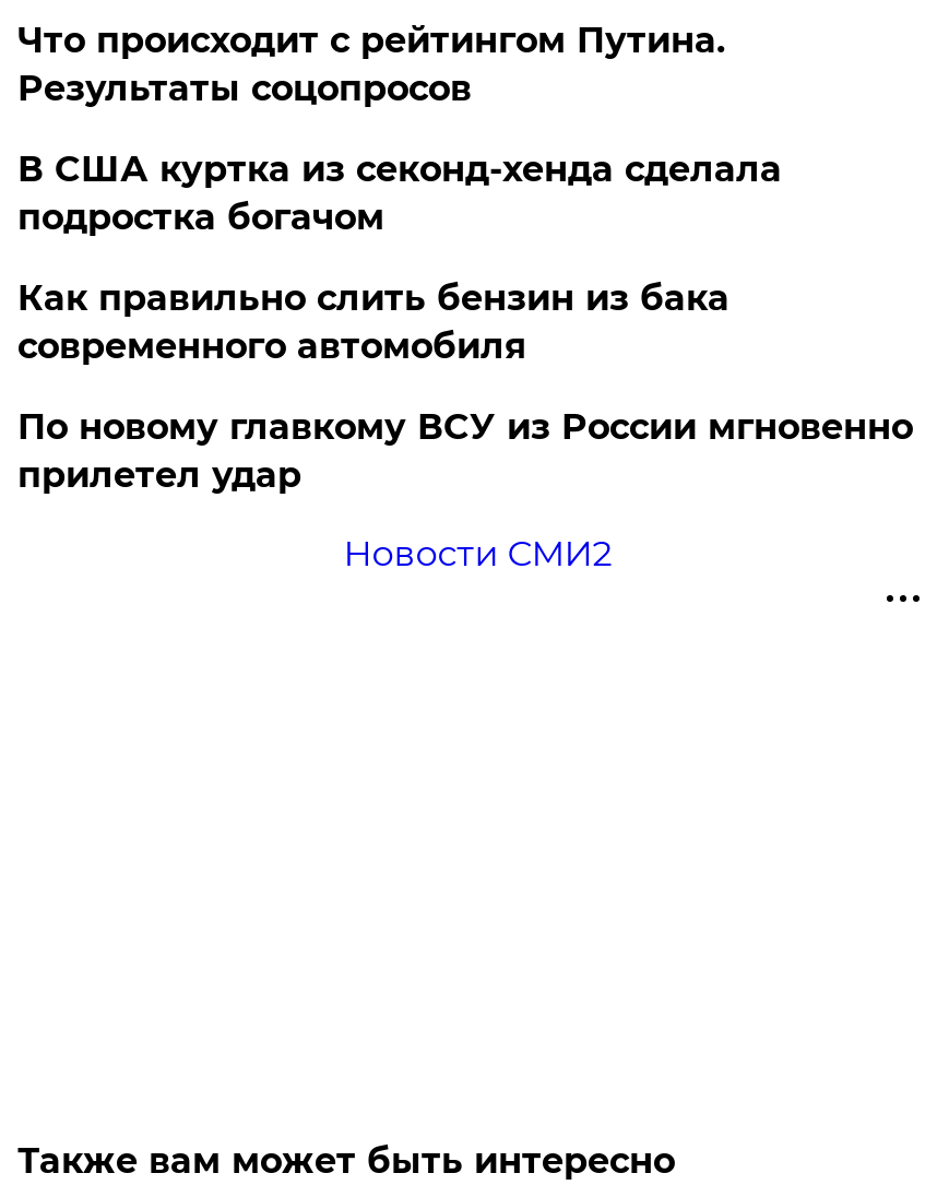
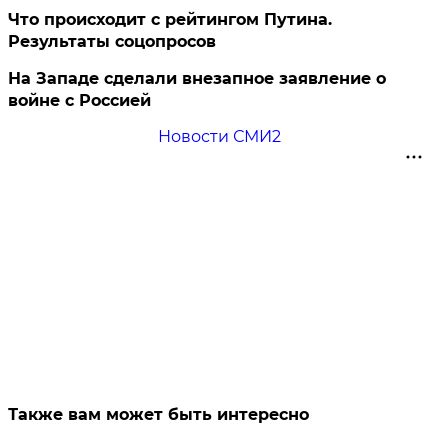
[17,150,913,497] В США куртка из секонд-хенда сделала | подростка богачом | Как правильно слить бензин из бака | современного автомобиля | По новому главкому ВСУ из России мгновенно | прилетел удар -> [8,69,386,110] На Западе сделали внезапное заявление о | войне с Россией

